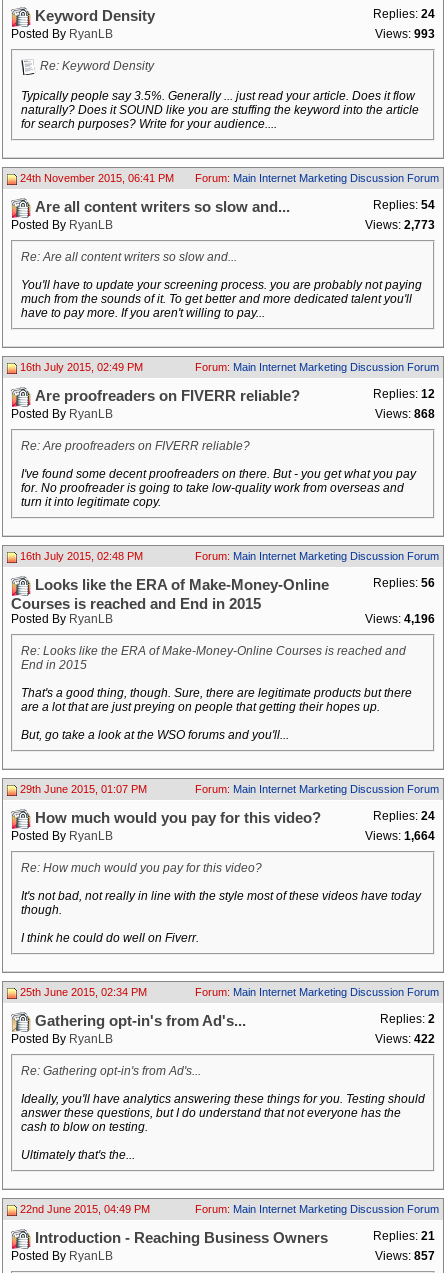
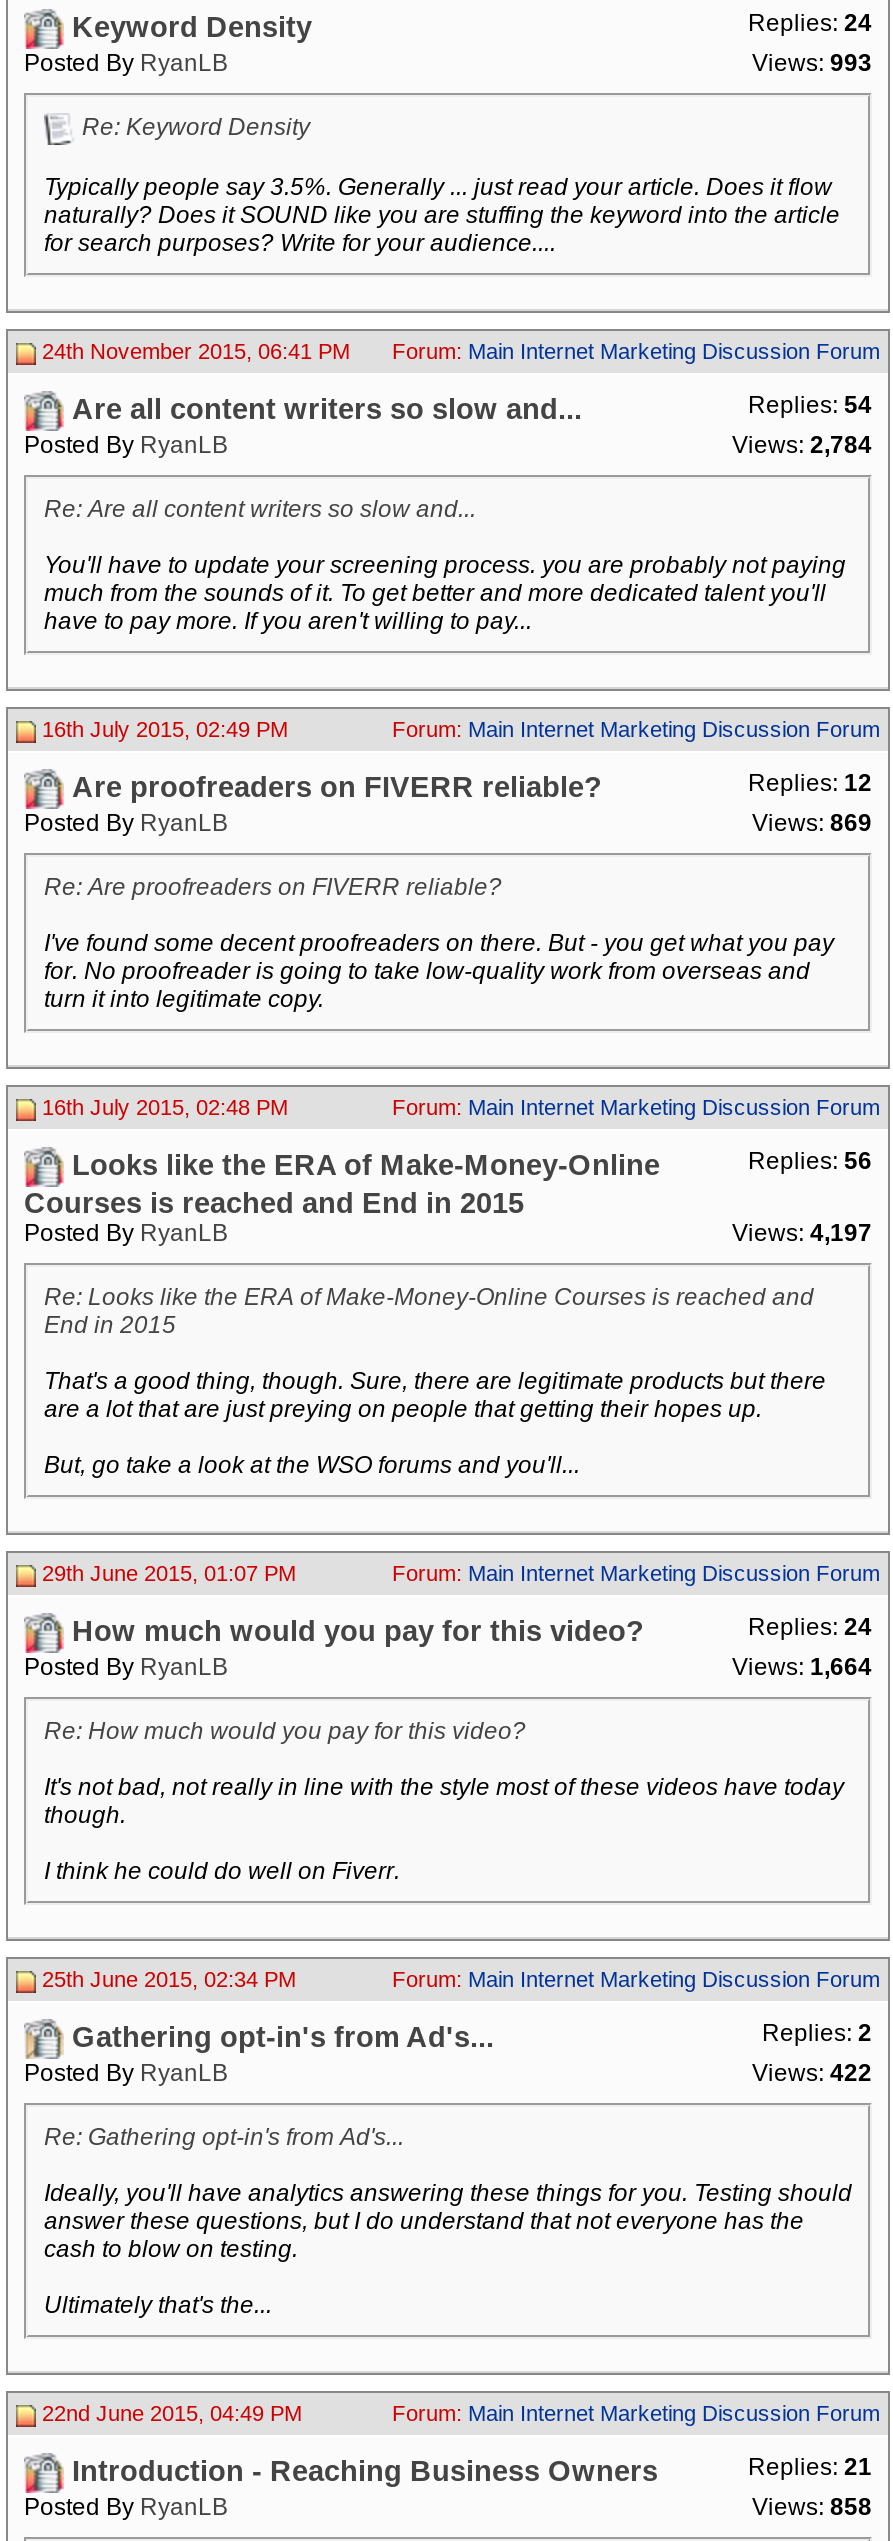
[365,218,435,232] Views: 2,773 -> [732,431,872,459] Views: 2,784
[375,407,435,421] Views: 868 -> [752,809,872,837] Views: 869
[365,612,435,626] Views: 4,196 -> [732,1219,872,1247] Views: 4,197
[375,1249,435,1263] Views: 857 -> [752,2493,872,2521] Views: 858

